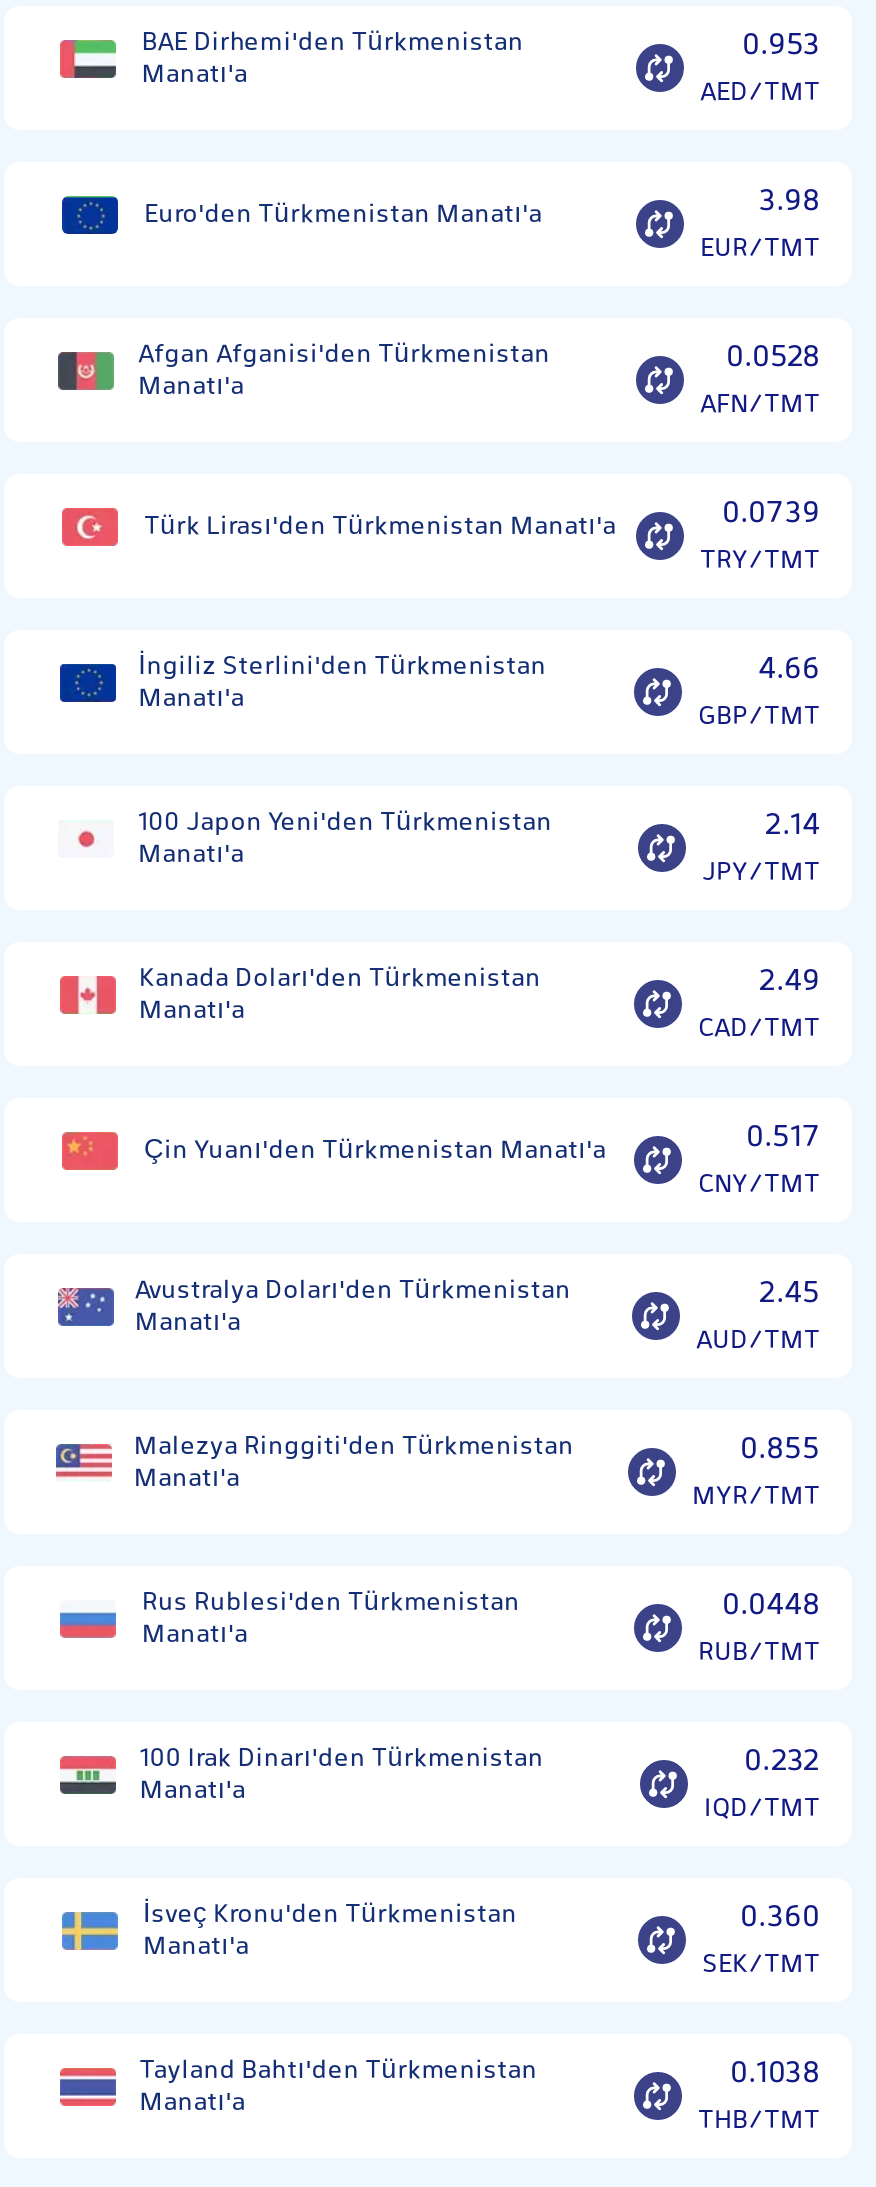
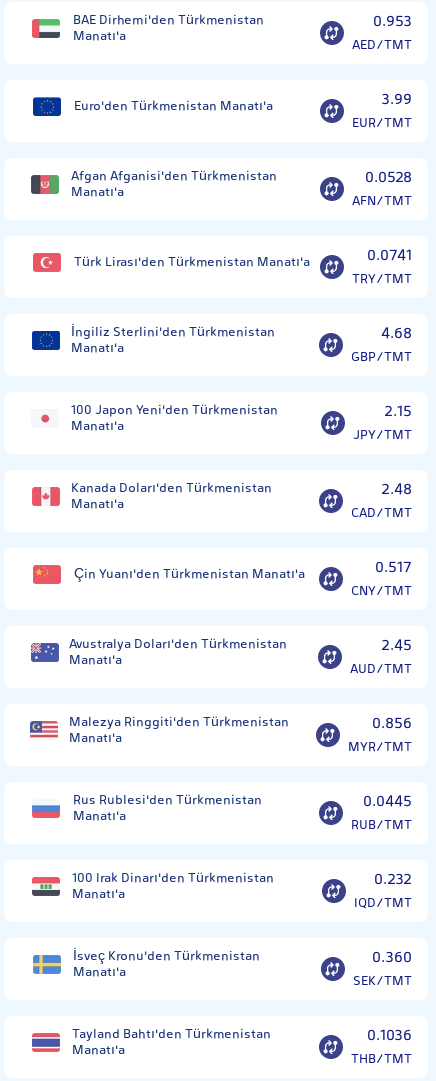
[758,178,820,228] 3.98 -> [381,88,412,113] 3.99
[722,490,820,540] 0.0739 -> [367,244,412,269] 0.0741
[758,646,820,696] 4.66 -> [381,322,412,347] 4.68
[764,802,820,852] 2.14 -> [384,400,412,425] 2.15
[758,958,820,1008] 2.49 -> [381,478,412,503] 2.48
[740,1426,820,1476] 0.855 -> [372,712,412,737] 0.856
[722,1582,820,1632] 0.0448 -> [363,790,412,815] 0.0445
[730,2050,820,2100] 0.1038 -> [367,1024,412,1049] 0.1036

